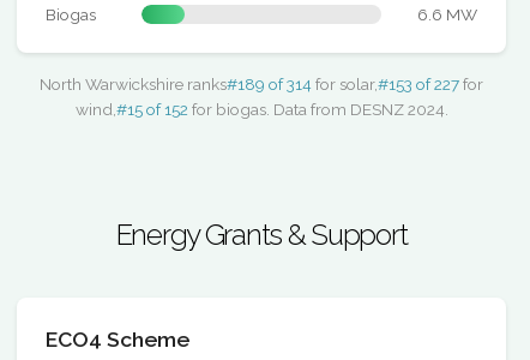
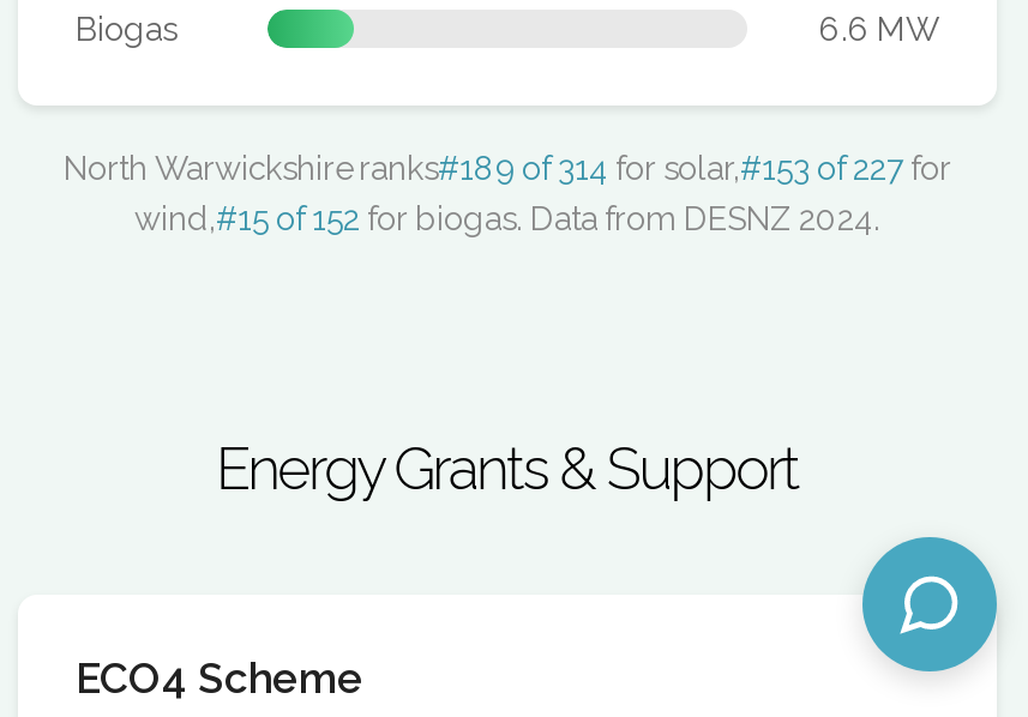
none -> [858,535,999,676] [image]

